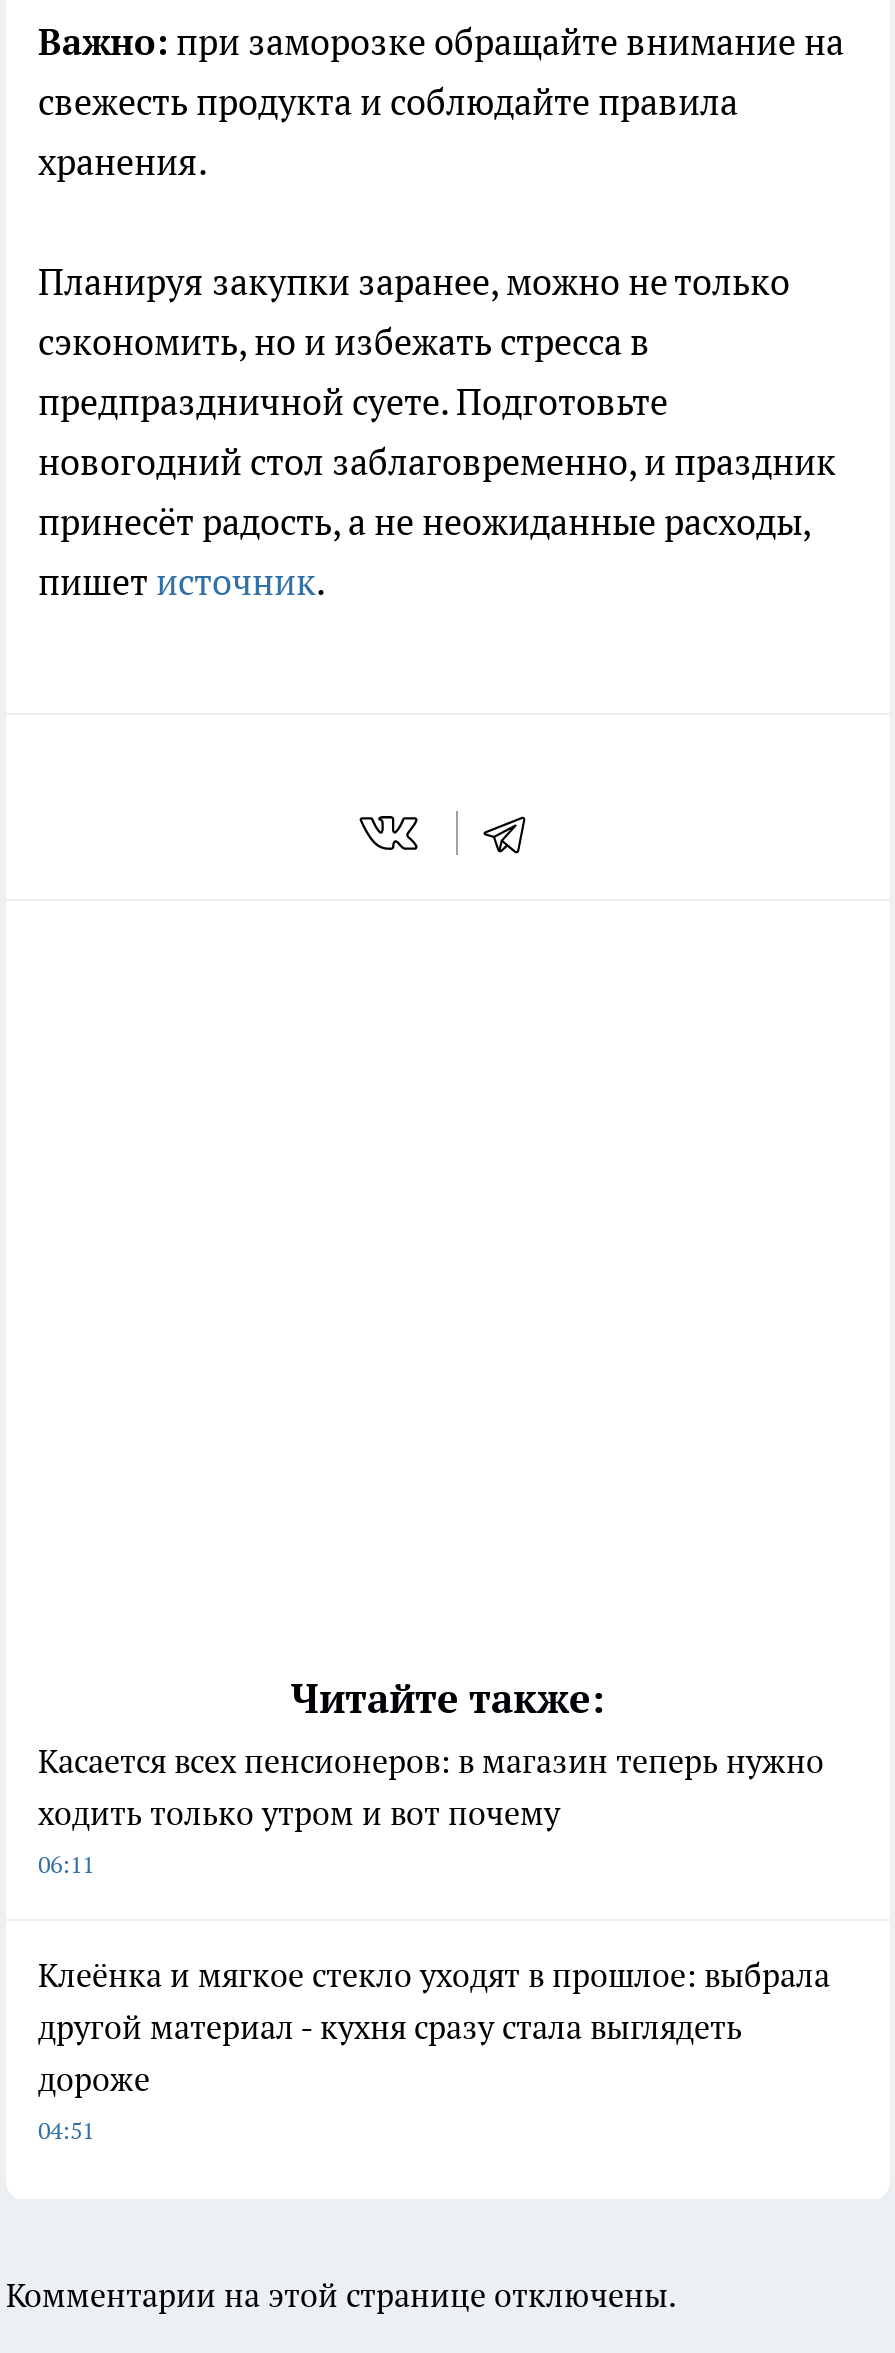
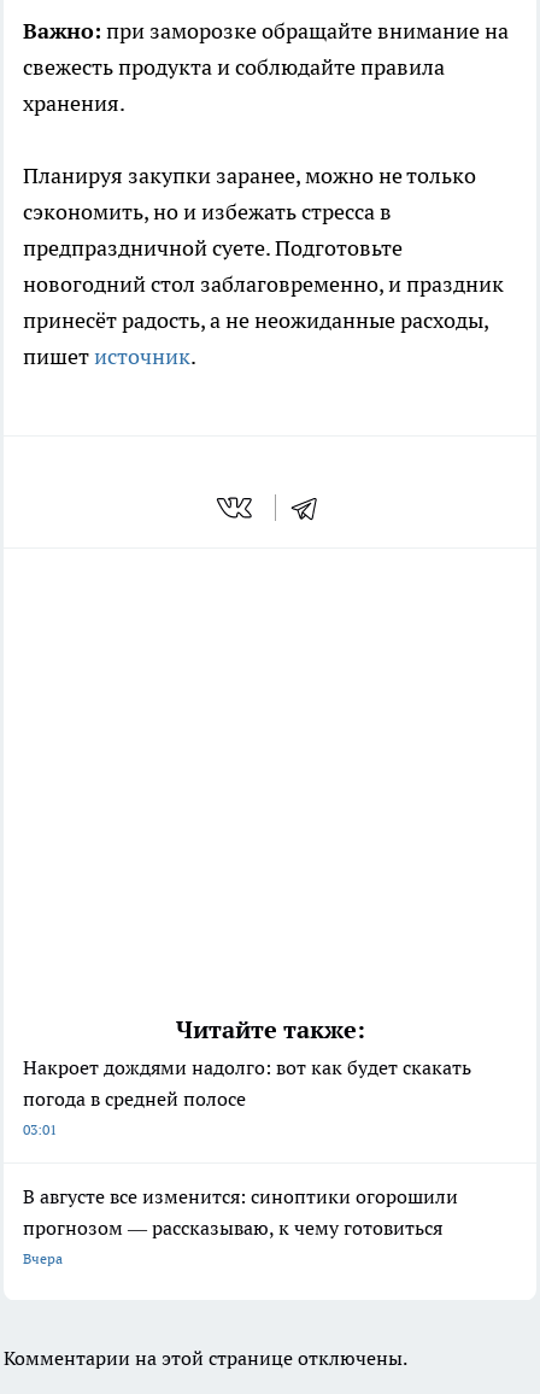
[38,1742,824,1880] Касается всех пенсионеров: в магазин теперь нужно | ходить только утром и вот почему | 06:11 -> [23,1056,471,1139] Накроет дождями надолго: вот как будет скакать | погода в средней полосе | 03:01
[38,1956,830,2146] Клеёнка и мягкое стекло уходят в прошлое: выбрала | другой материал - кухня сразу стала выглядеть | дороже | 04:51 -> [23,1185,458,1268] В августе все изменится: синоптики огорошили | прогнозом — рассказываю, к чему готовиться | Вчера

